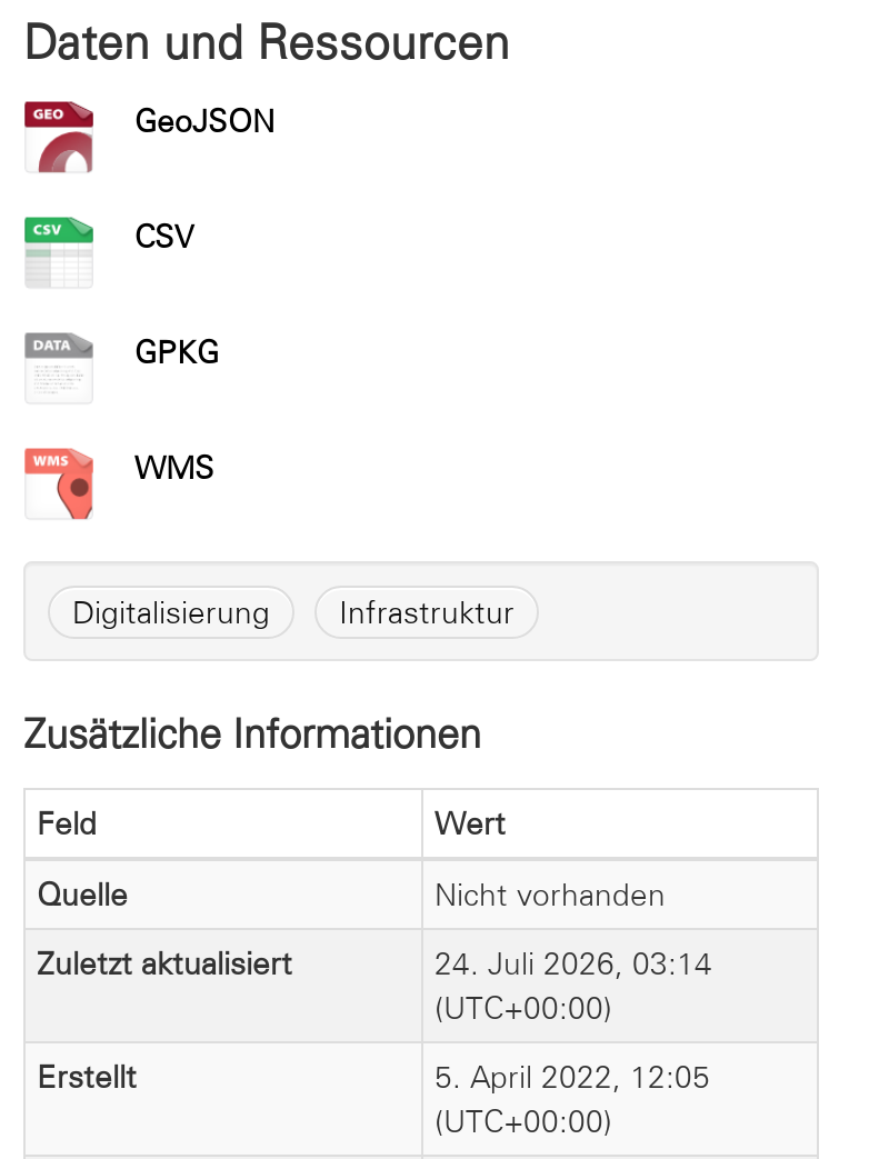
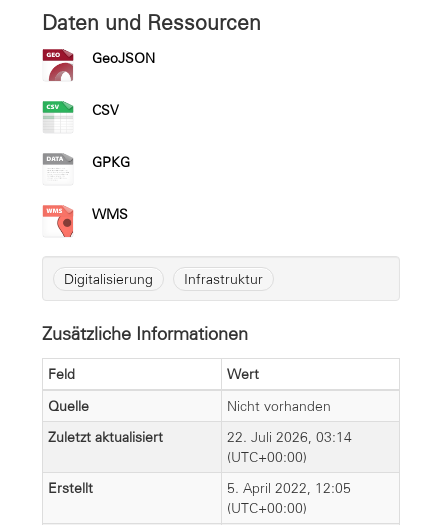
[434,944,712,984] 24. Juli 2026, 03:14 -> [227,428,352,446] 22. Juli 2026, 03:14

